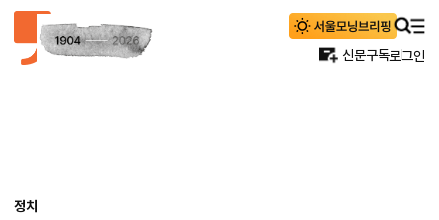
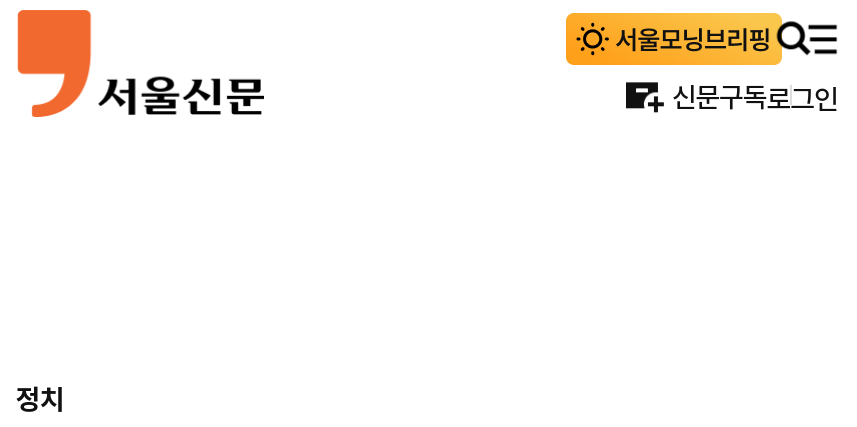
[18,10,153,64] [image] -> [22,9,292,117] [image]

